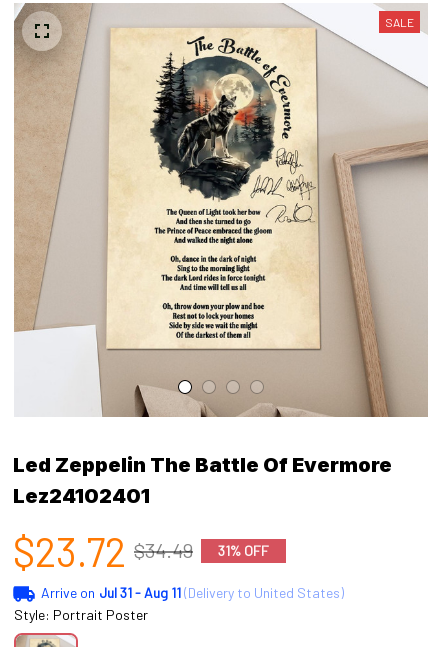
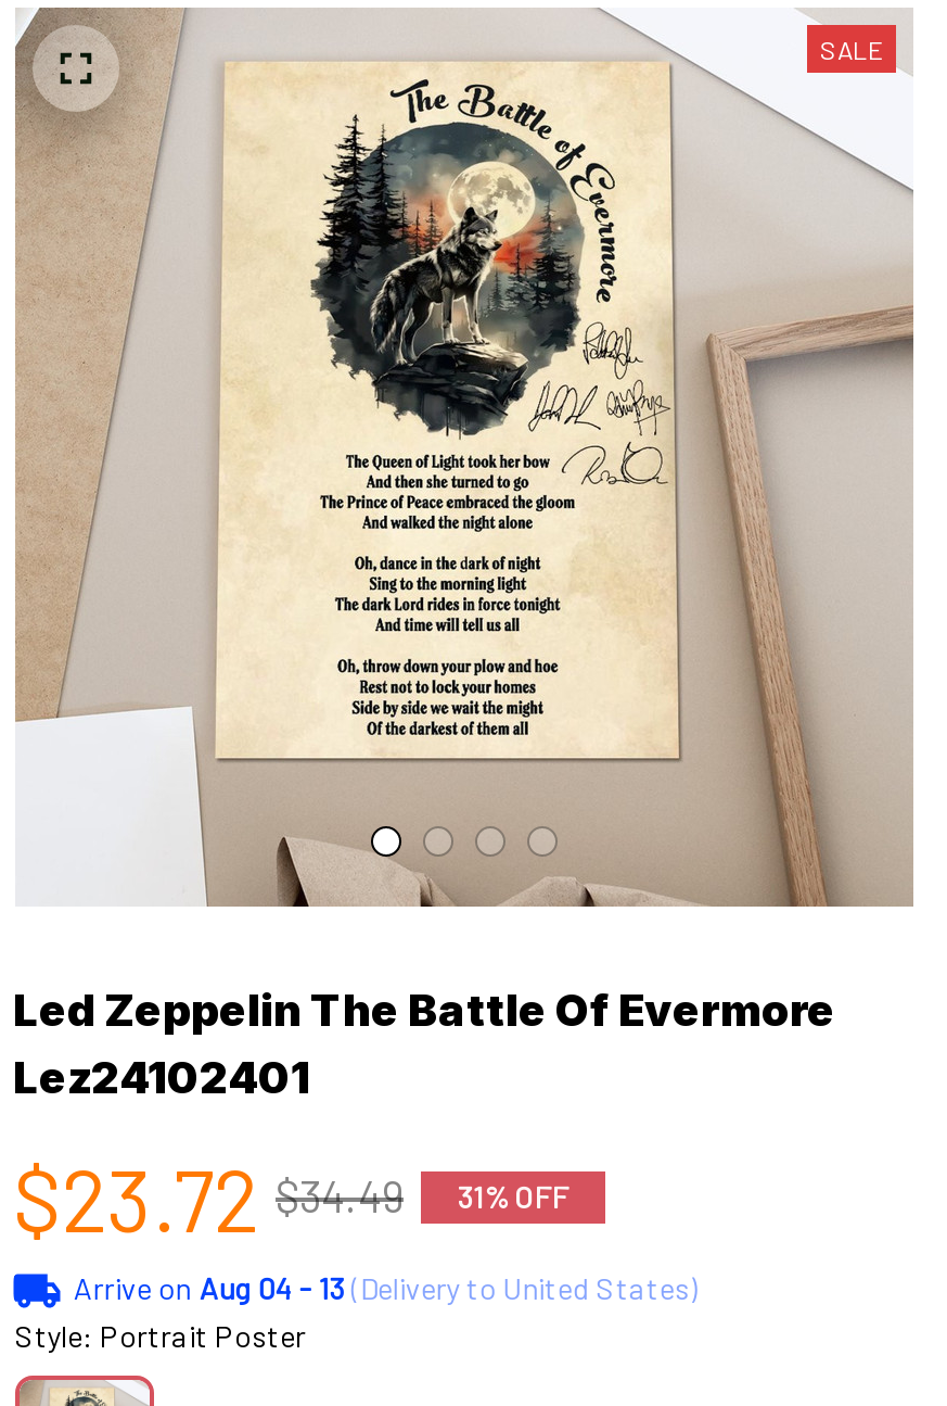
[41,584,344,601] Arrive on Jul 31 - Aug 11 (Delivery to United States) -> [73,1269,698,1306] Arrive on Aug 04 - 13 (Delivery to United States)

